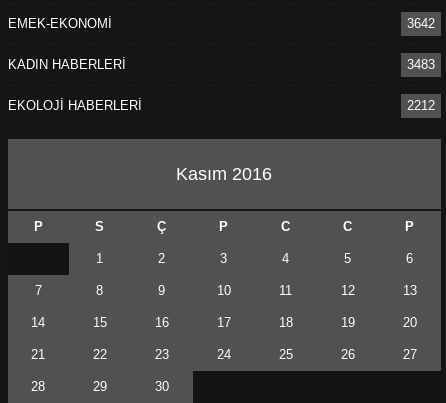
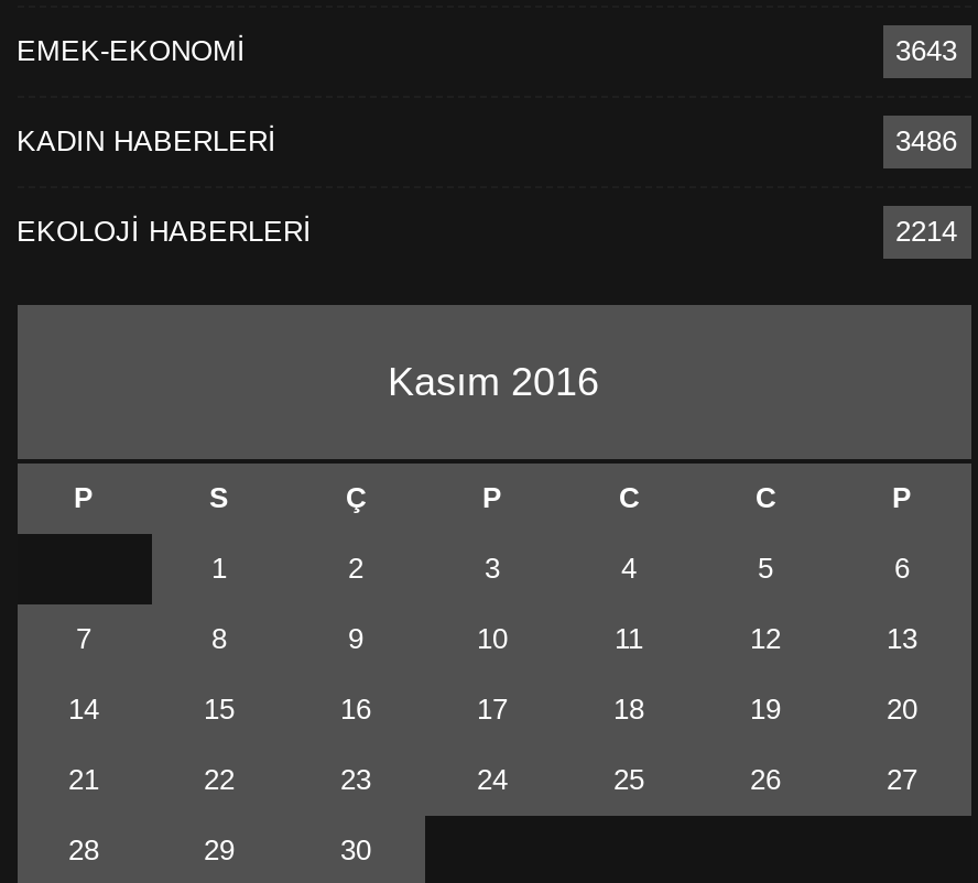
[406,16,434,31] 3642 -> [895,35,957,68] 3643
[406,57,434,72] 3483 -> [895,125,957,158] 3486
[406,98,434,113] 2212 -> [895,215,957,248] 2214

